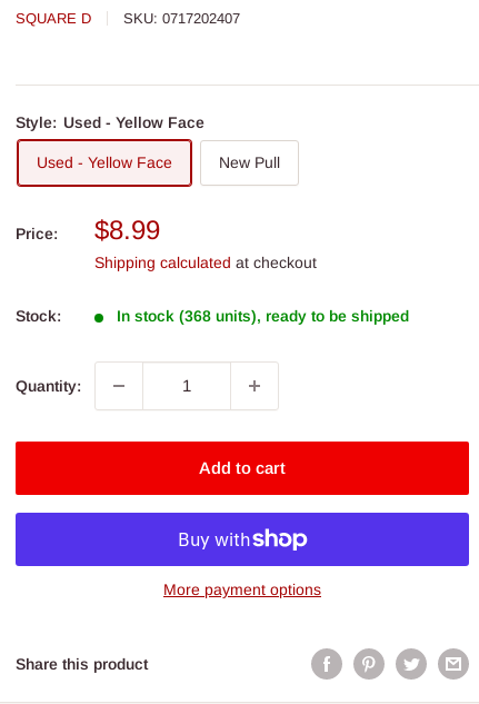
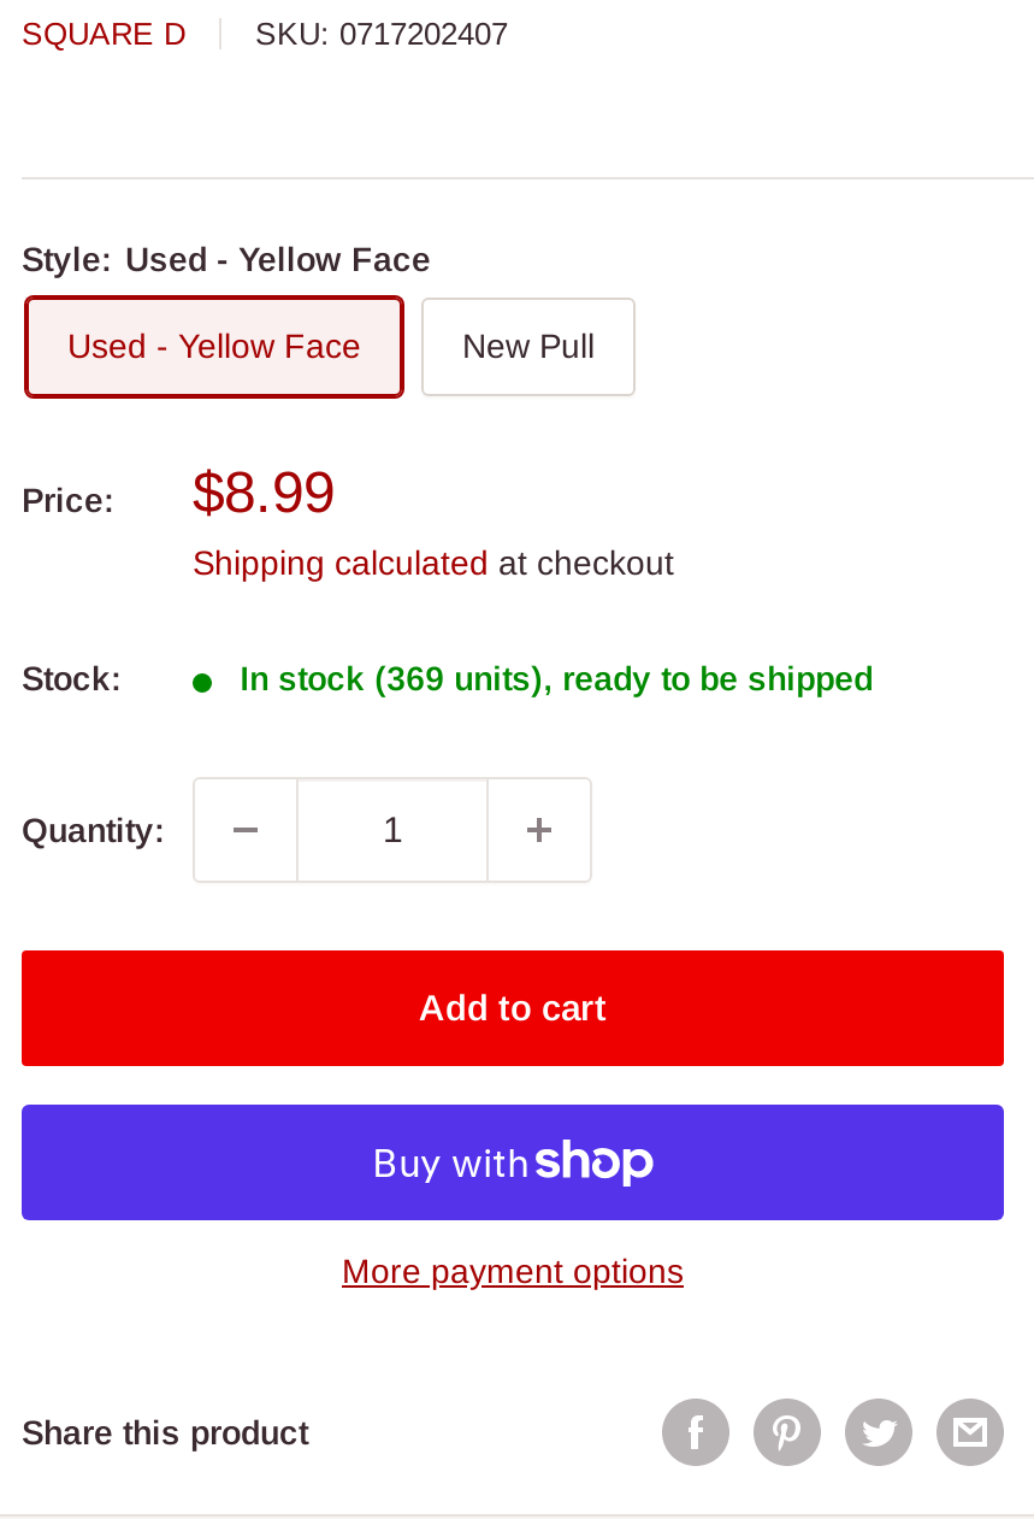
[116,307,409,324] In stock (368 units), ready to be shipped -> [240,658,873,696] In stock (369 units), ready to be shipped

